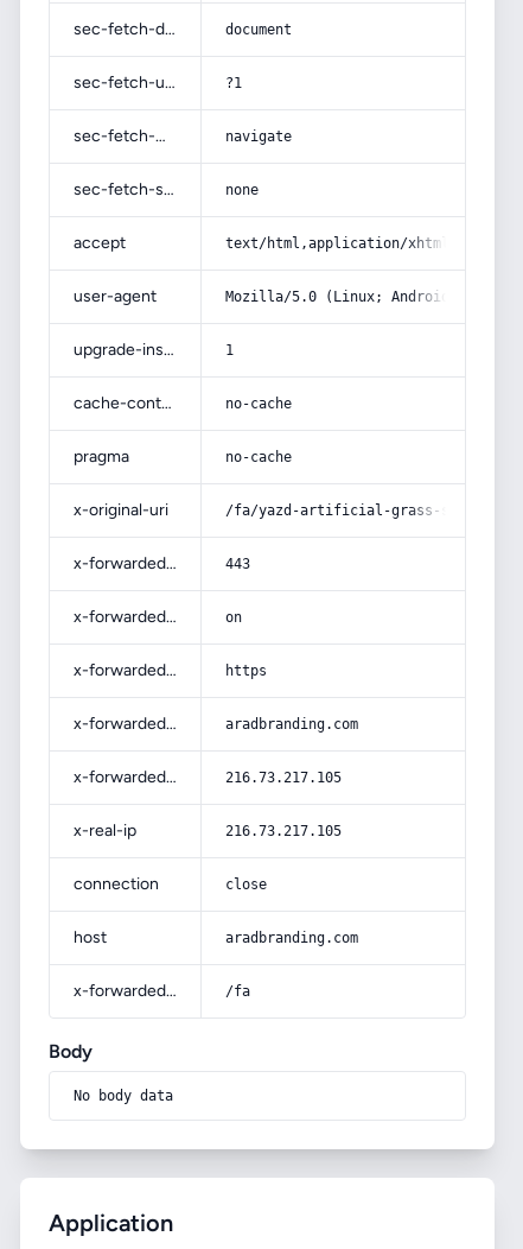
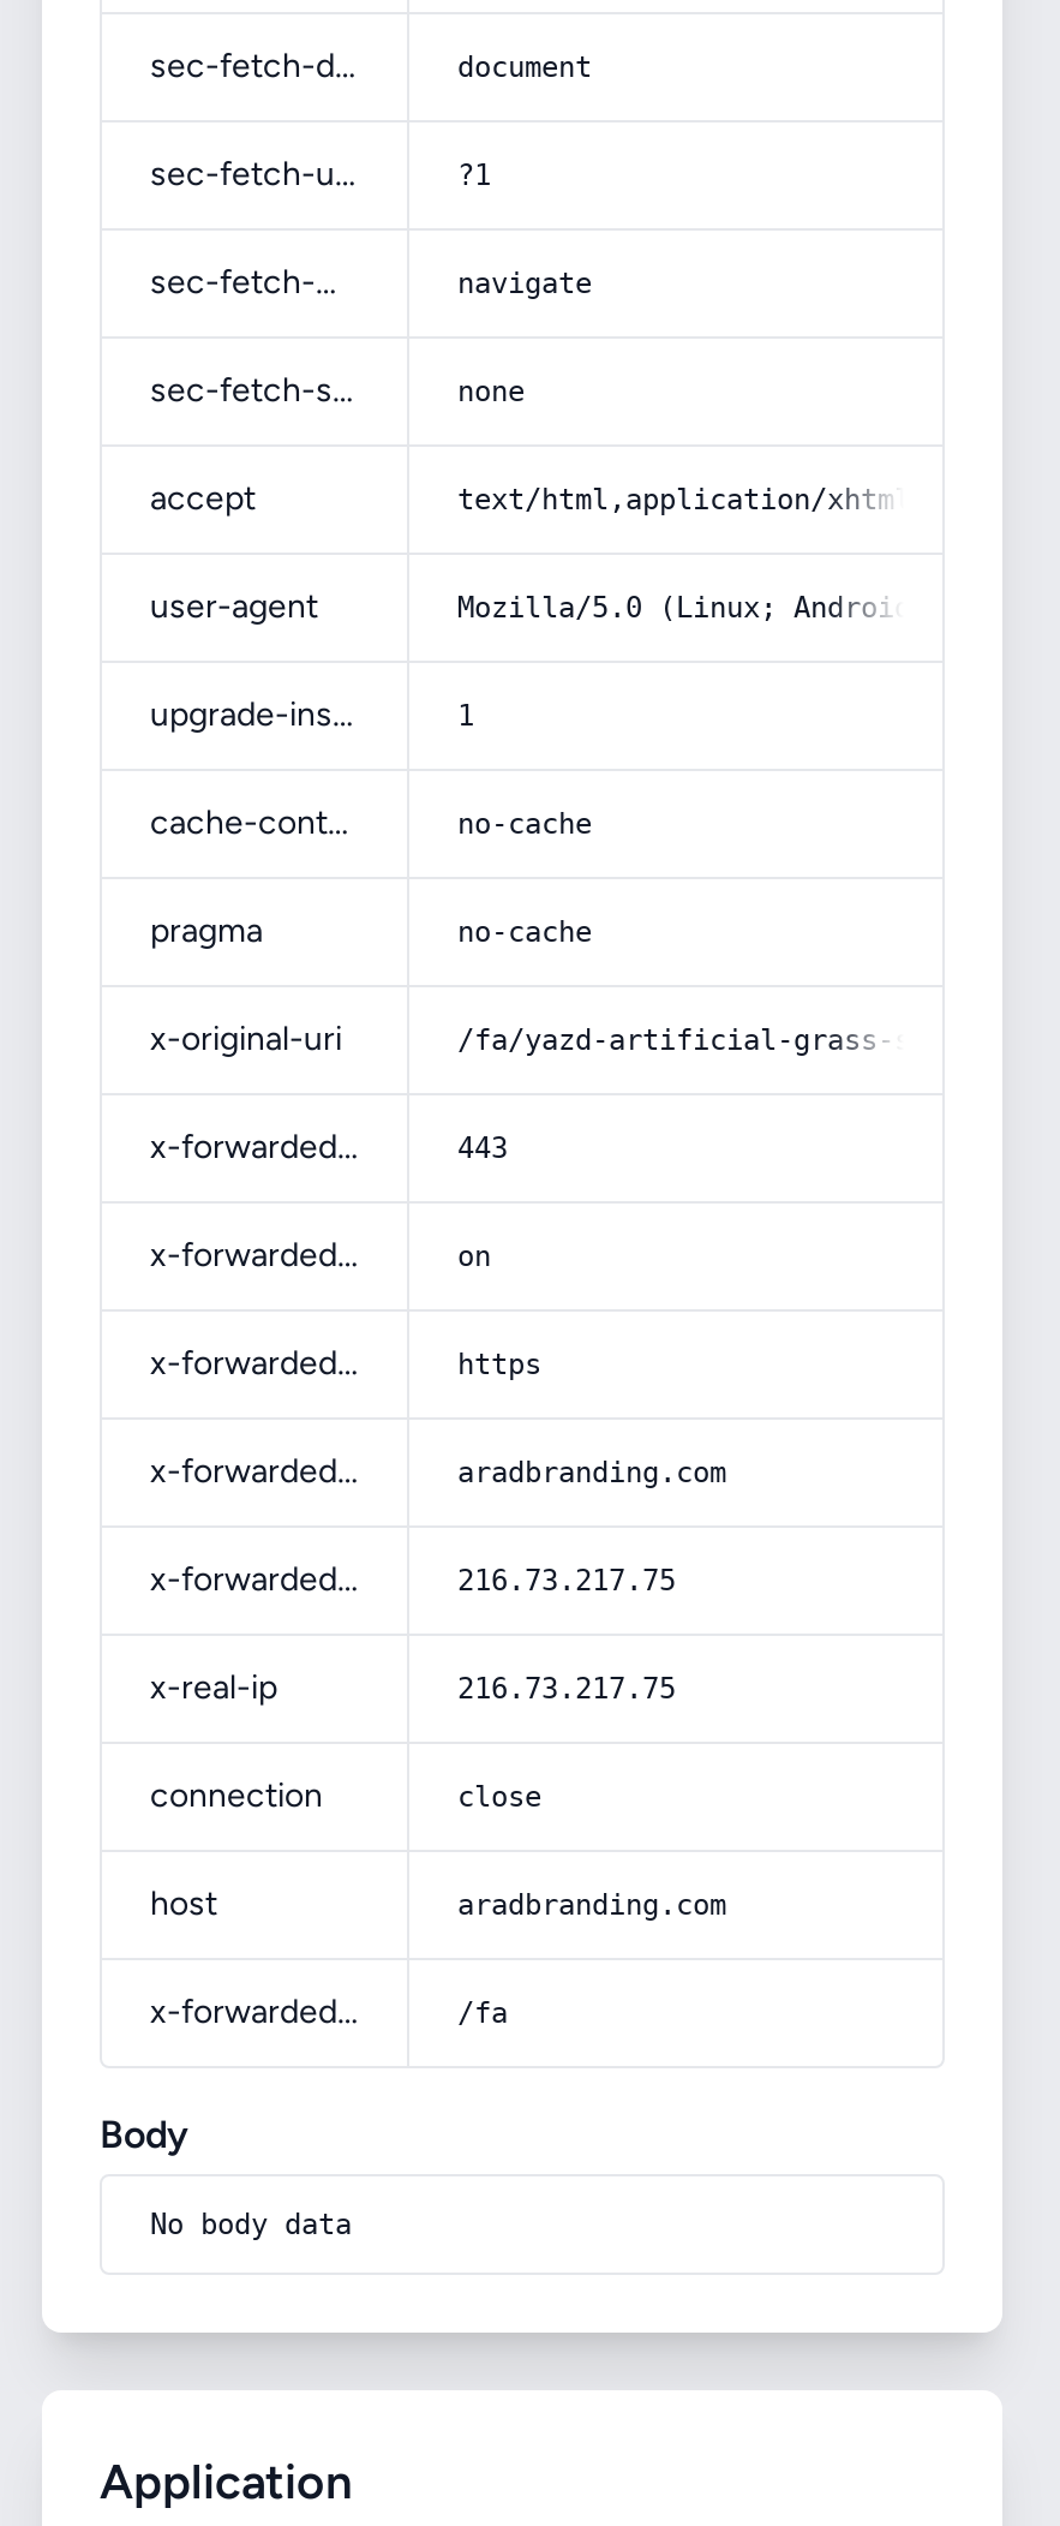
[225,769,342,786] 216.73.217.105 -> [457,1564,676,1598] 216.73.217.75
[225,823,342,839] 216.73.217.105 -> [457,1672,676,1706] 216.73.217.75

